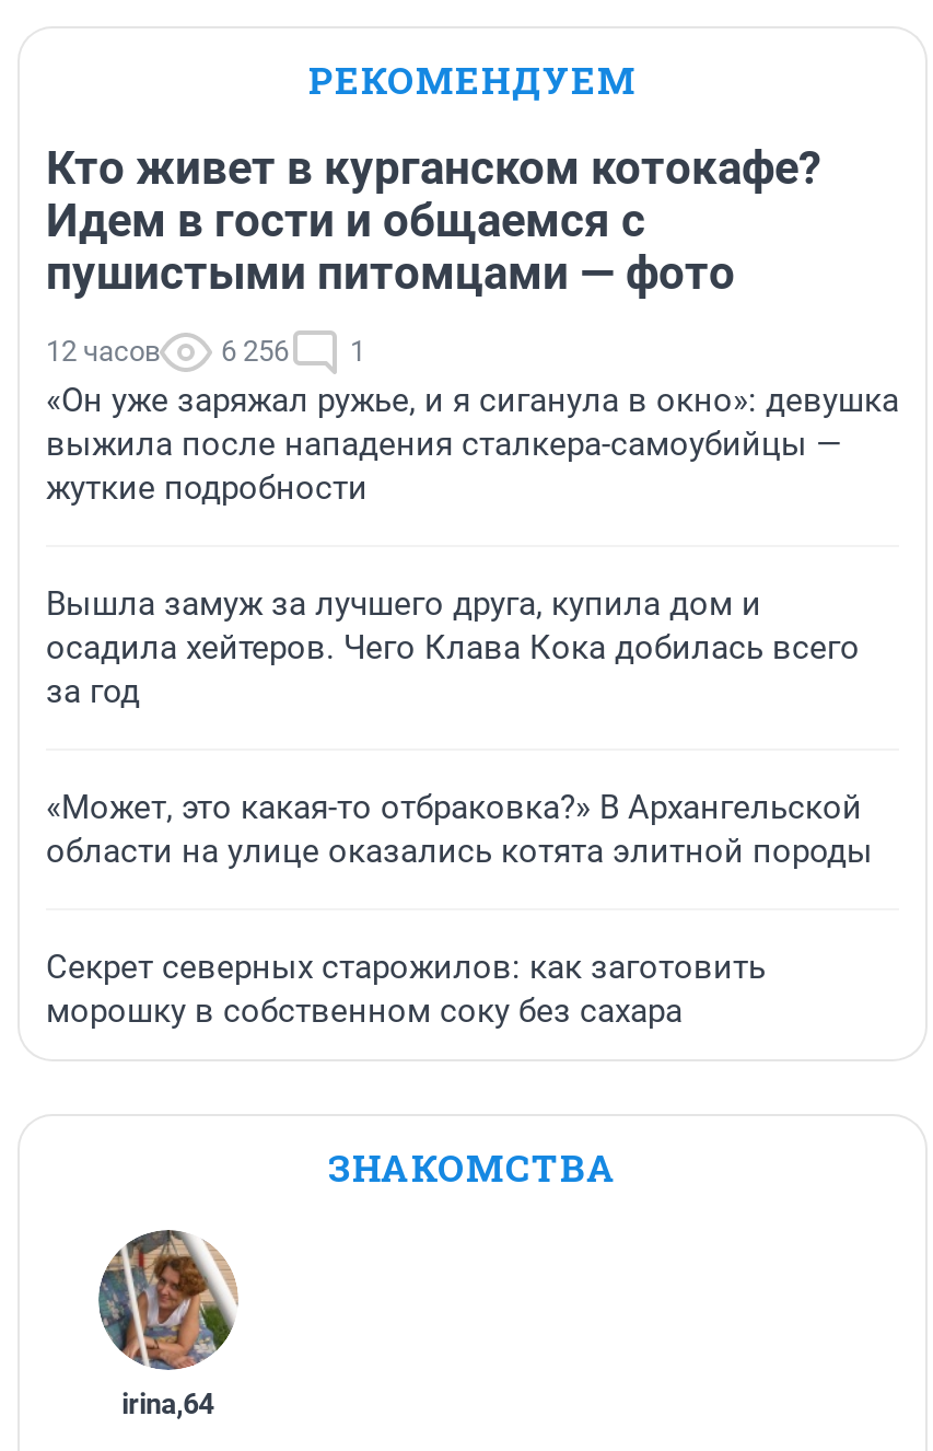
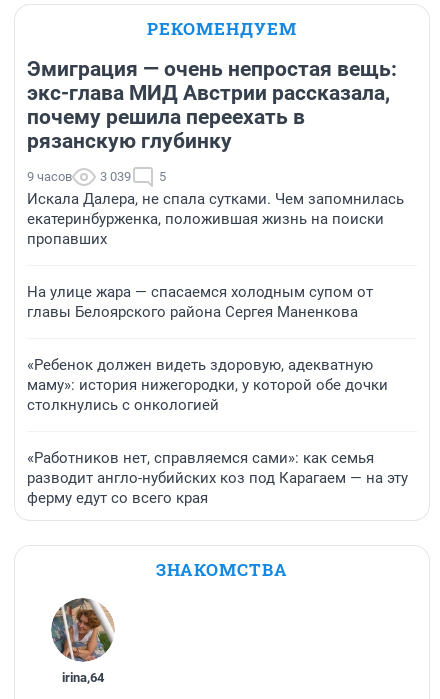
[46,142,820,299] Кто живет в курганском котокафе? | Идем в гости и общаемся с | пушистыми питомцами — фото -> [27,57,397,153] Эмиграция — очень непростая вещь: | экс-глава МИД Австрии рассказала, | почему решила переехать в | рязанскую глубинку
[46,334,899,507] 12 часов | 6 256 | 1 | «Он уже заряжал ружье, и я сиганула в окно»: девушка | выжила после нападения сталкера-самоубийцы — | жуткие подробности -> [27,169,404,248] 9 часов | 3 039 | 5 | Искала Далера, не спала сутками. Чем запомнилась | екатеринбурженка, положившая жизнь на поиски | пропавших
[46,584,860,711] Вышла замуж за лучшего друга, купила дом и | осадила хейтеров. Чего Клава Кока добилась всего | за год -> [27,283,373,321] На улице жара — спасаемся холодным супом от | главы Белоярского района Сергея Маненкова
[46,787,873,870] «Может, это какая-то отбраковка?» В Архангельской | области на улице оказались котята элитной породы -> [27,356,388,414] «Ребенок должен видеть здоровую, адекватную | маму»: история нижегородки, у которой обе дочки | столкнулись с онкологией
[46,947,766,1030] Секрет северных старожилов: как заготовить | морошку в собственном соку без сахара -> [27,449,408,507] «Работников нет, справляемся сами»: как семья | разводит англо-нубийских коз под Карагаем — на эту | ферму едут со всего края

